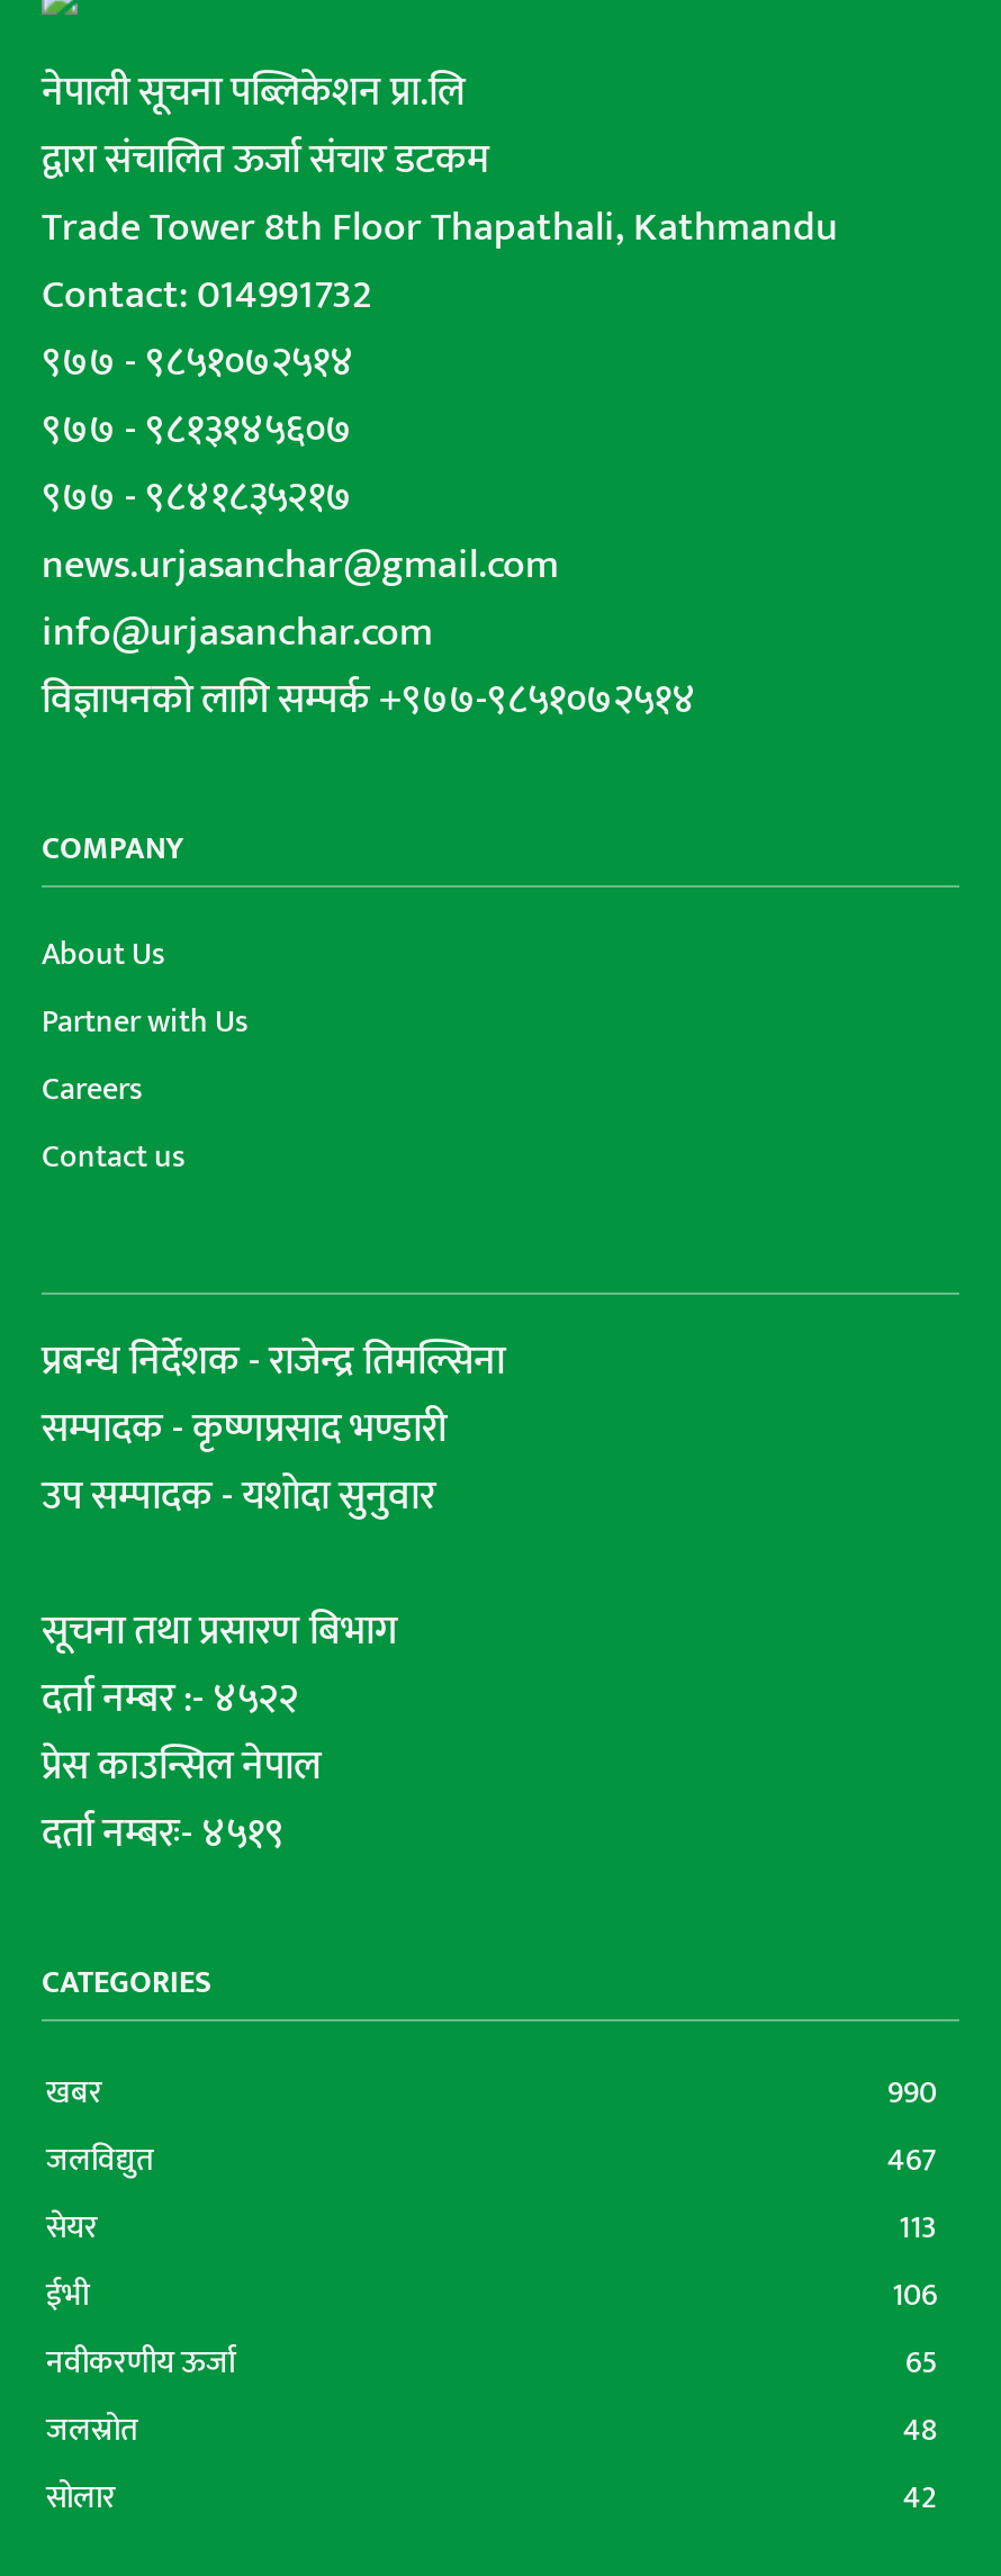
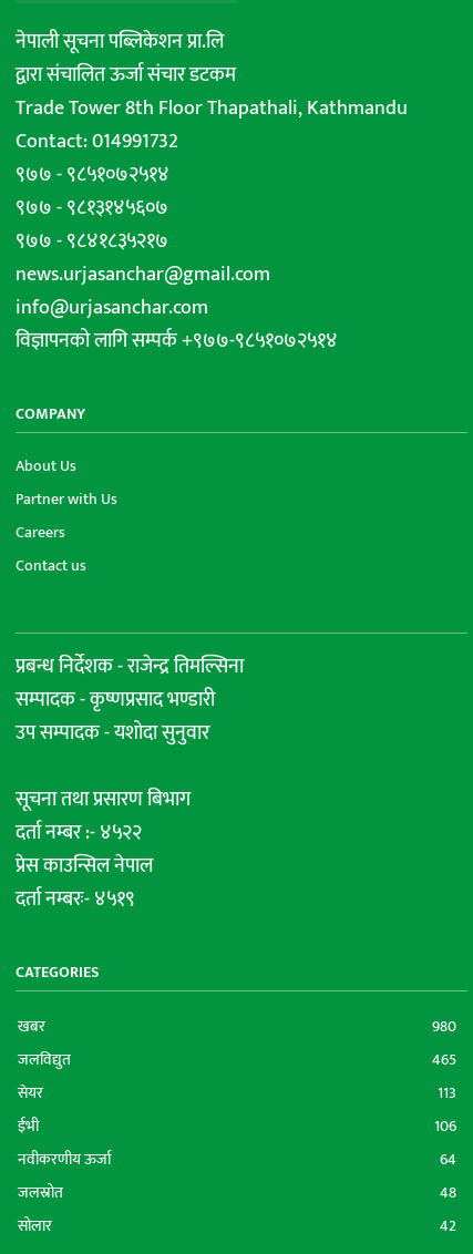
[887,2066,937,2118] 990 -> [432,1014,456,1039] 980
[887,2133,937,2185] 467 -> [432,1047,456,1073] 465
[905,2336,937,2388] 65 -> [440,1147,456,1172] 64

